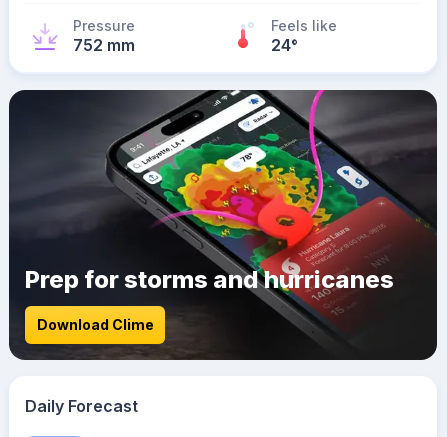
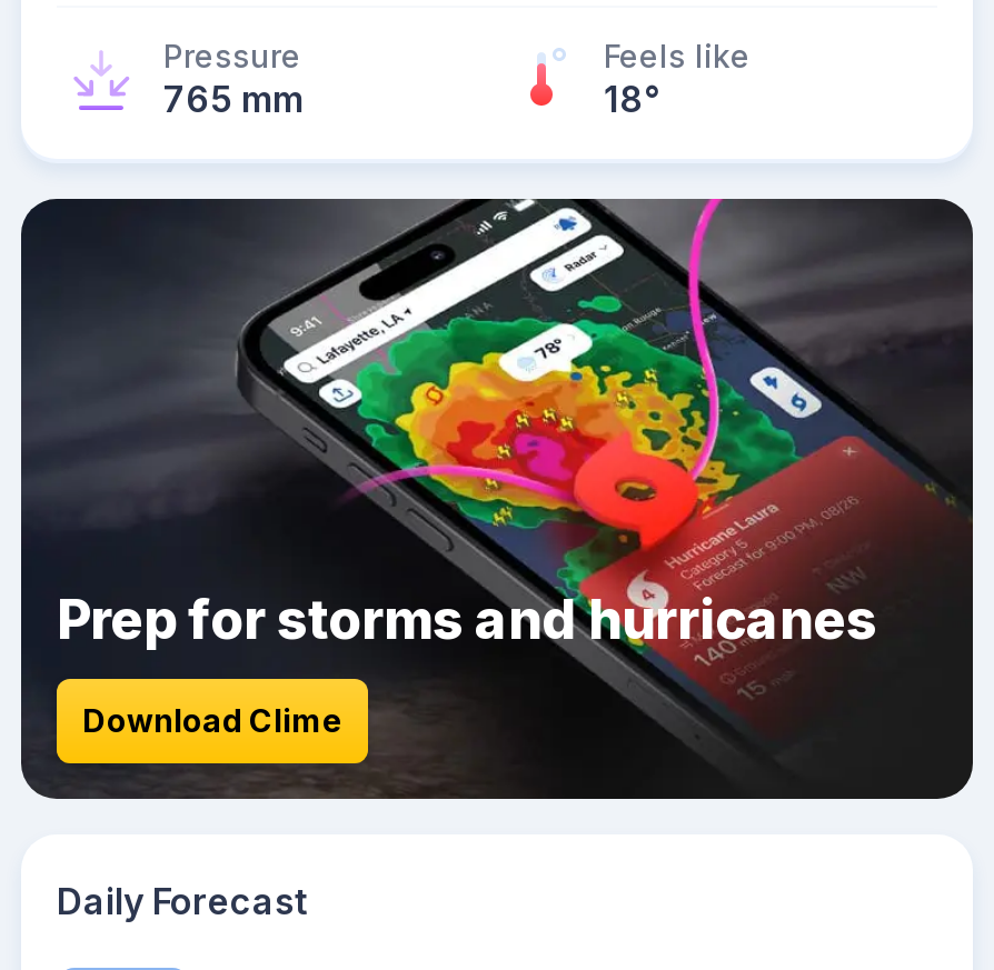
[73,35,135,55] 752 mm -> [163,77,304,121] 765 mm
[271,35,298,55] 24° -> [604,77,659,121] 18°

